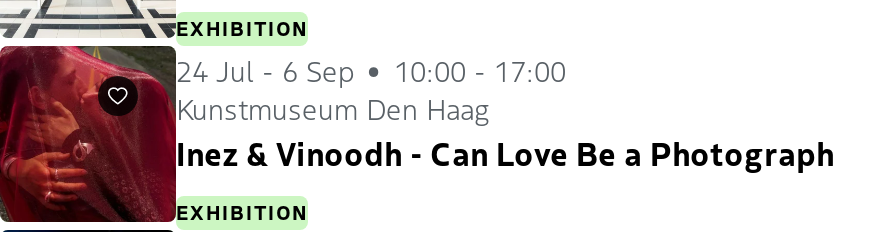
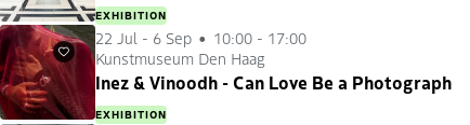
[176,51,566,91] 24 Jul - 6 Sep 10:00 - 17:00 -> [95,27,306,49] 22 Jul - 6 Sep 10:00 - 17:00

